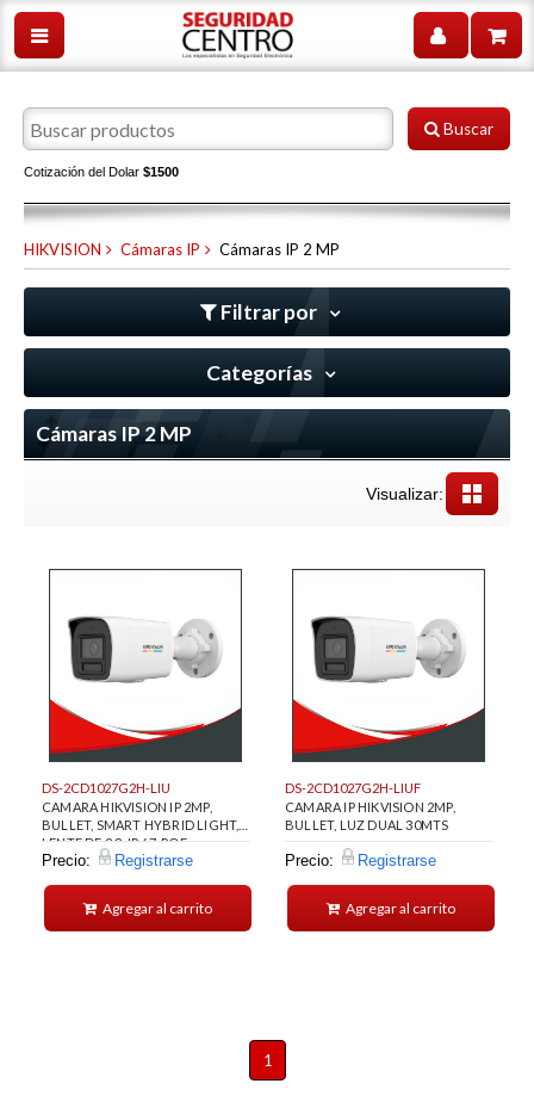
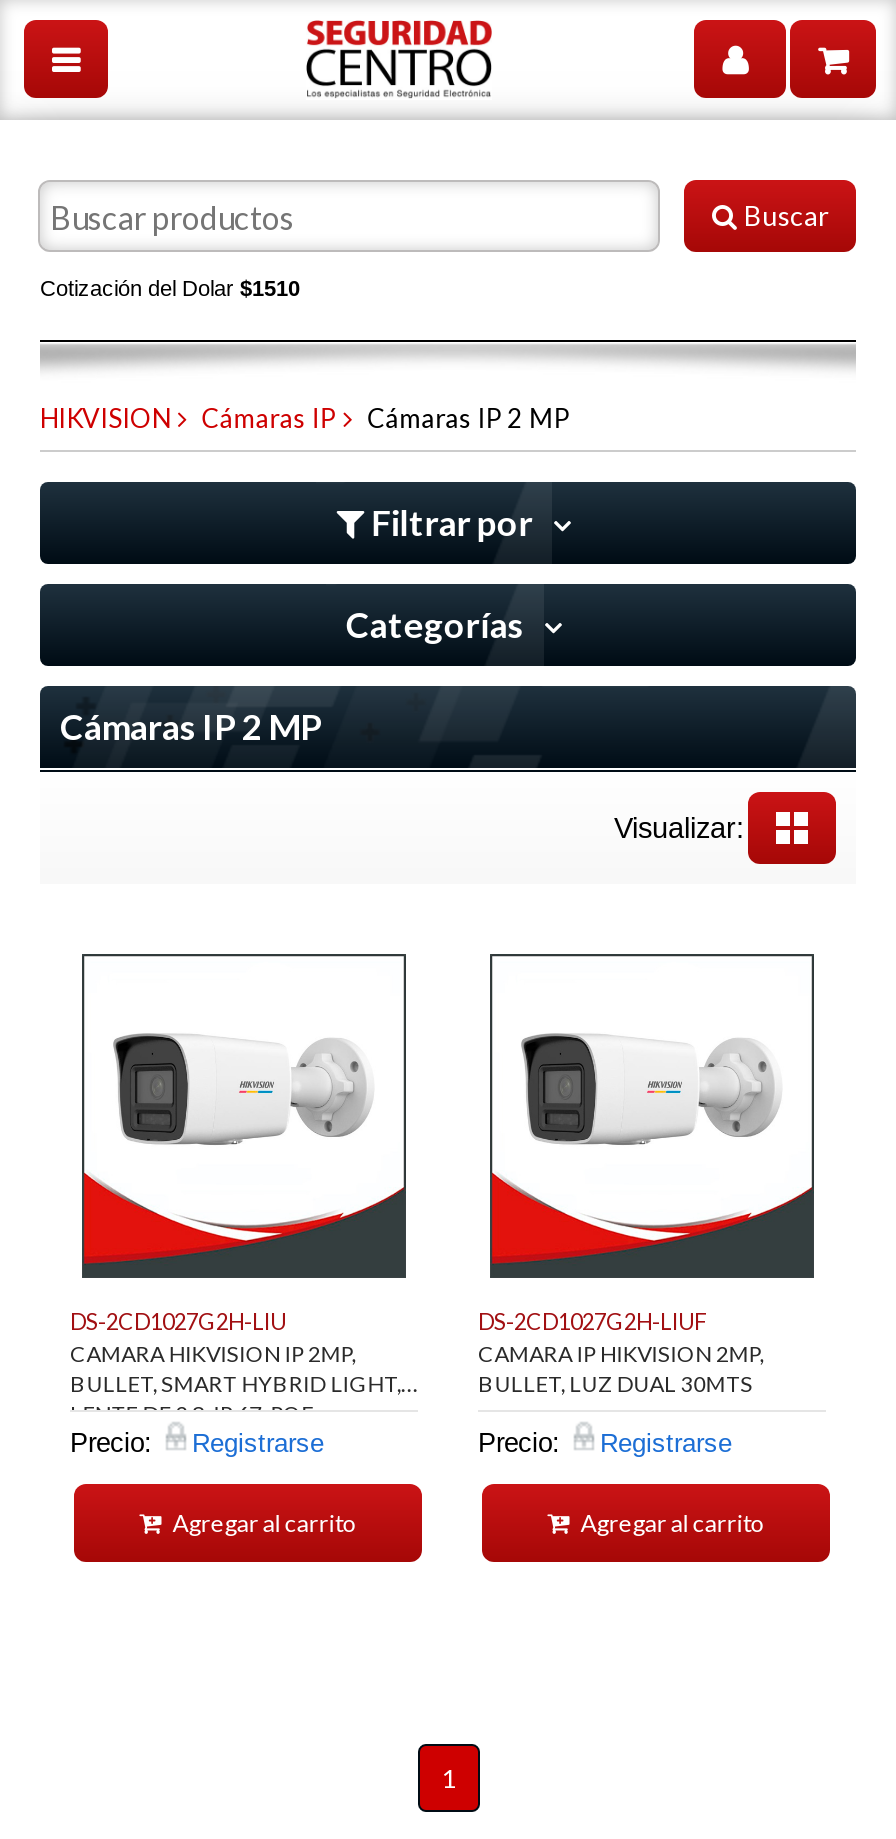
[24,165,179,179] Cotización del Dolar $1500 -> [40,276,300,300] Cotización del Dolar $1510

